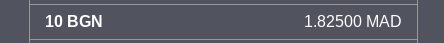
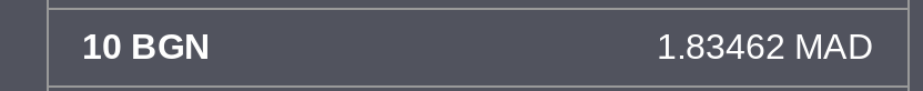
[304,13,402,30] 1.82500 MAD -> [657,28,874,65] 1.83462 MAD

